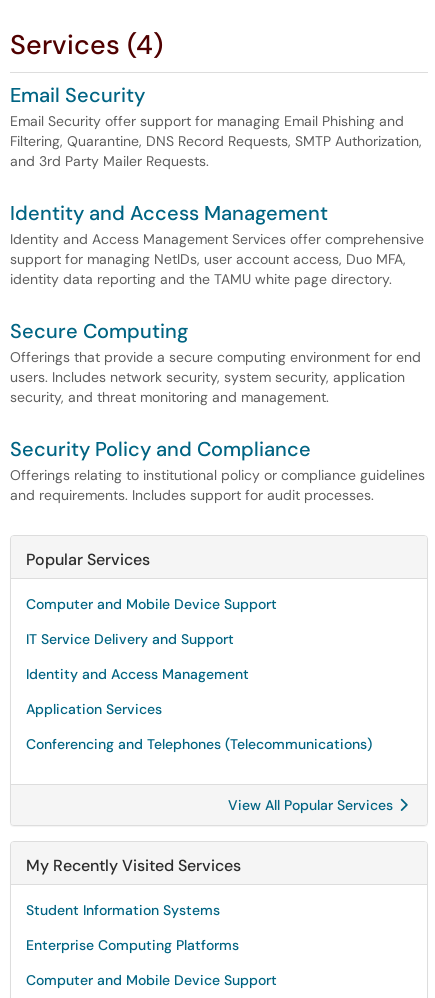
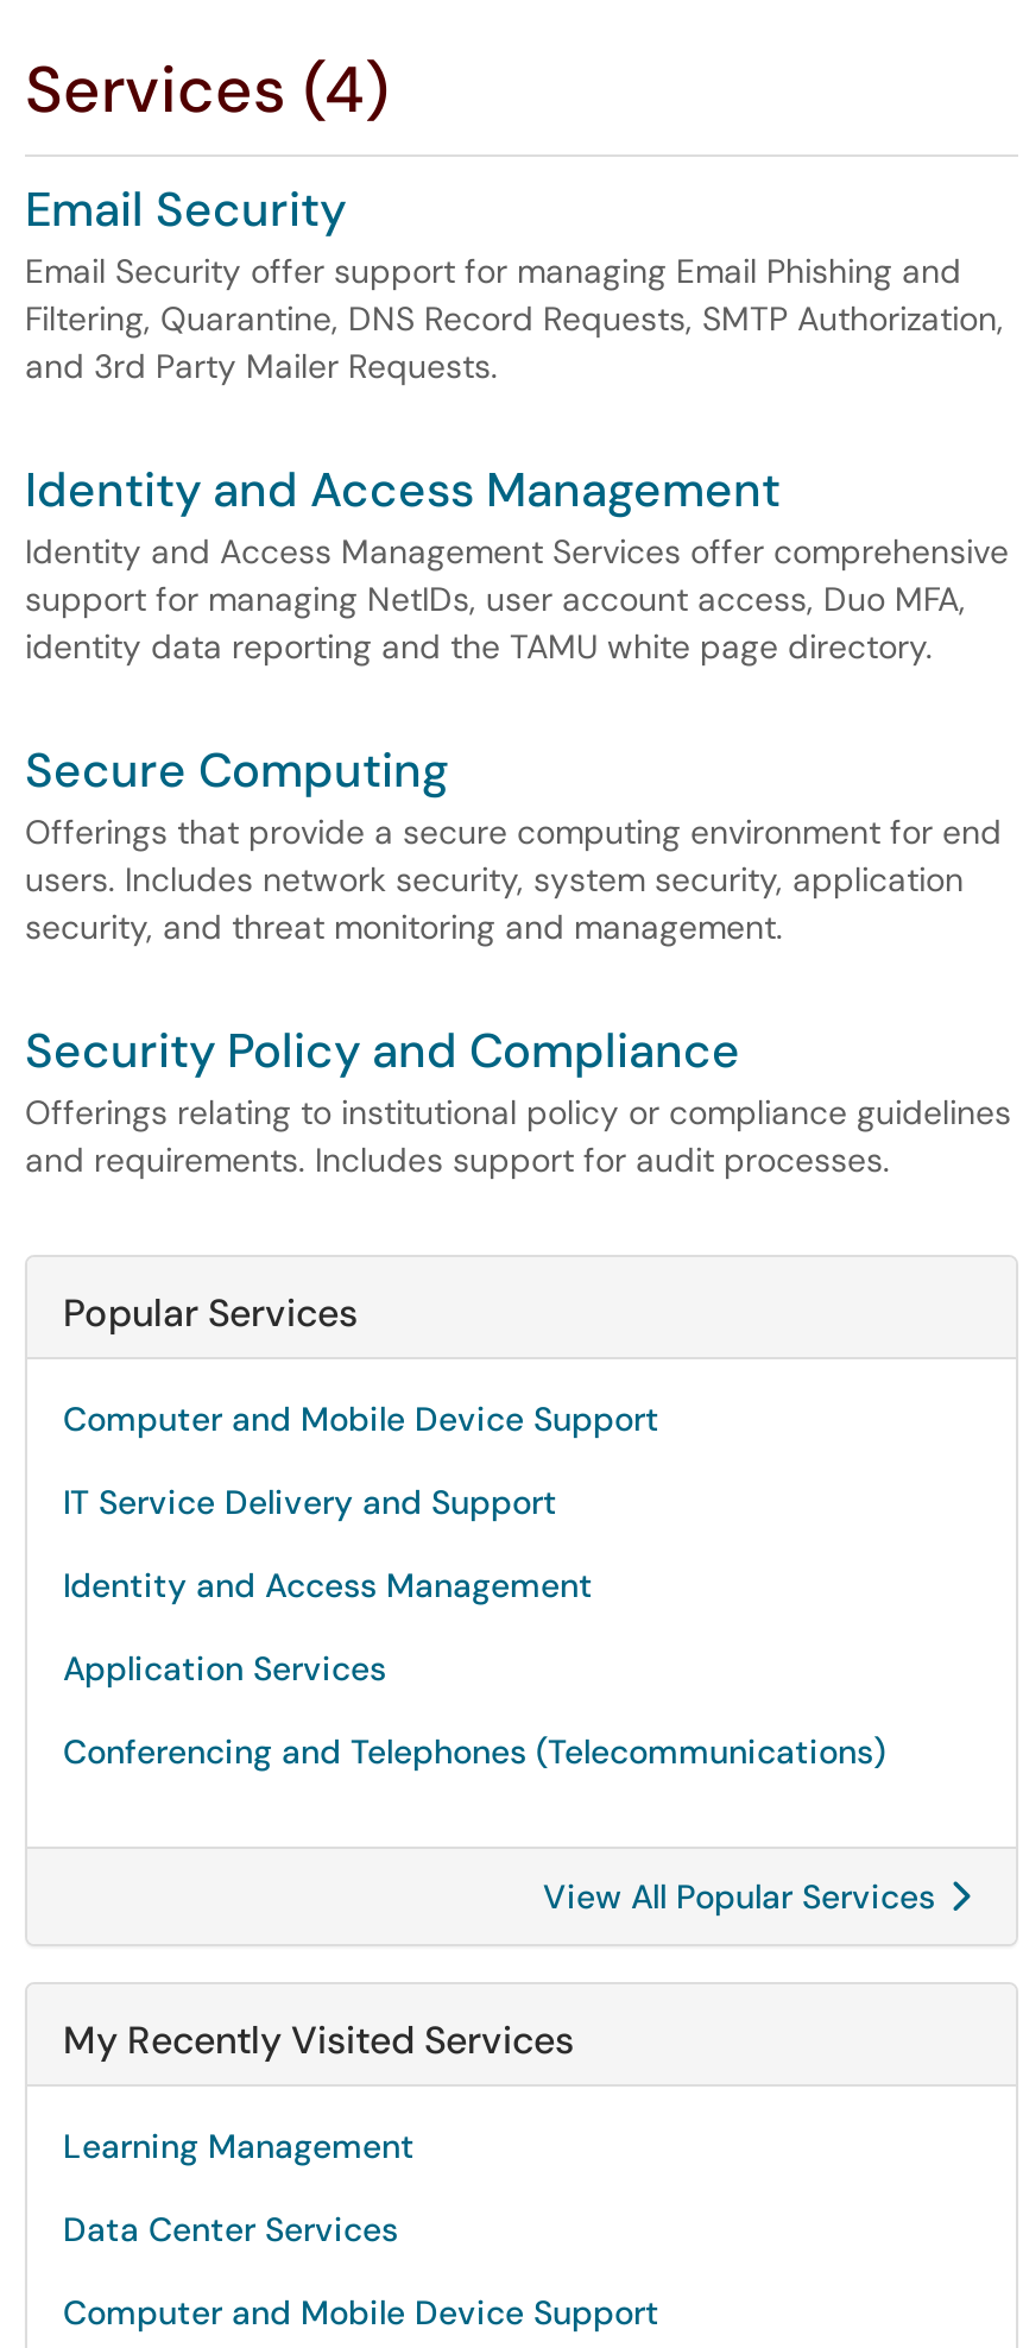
[26,901,220,919] Student Information Systems -> [63,2125,415,2167] Learning Management
[26,936,239,954] Enterprise Computing Platforms -> [63,2208,398,2251] Data Center Services

